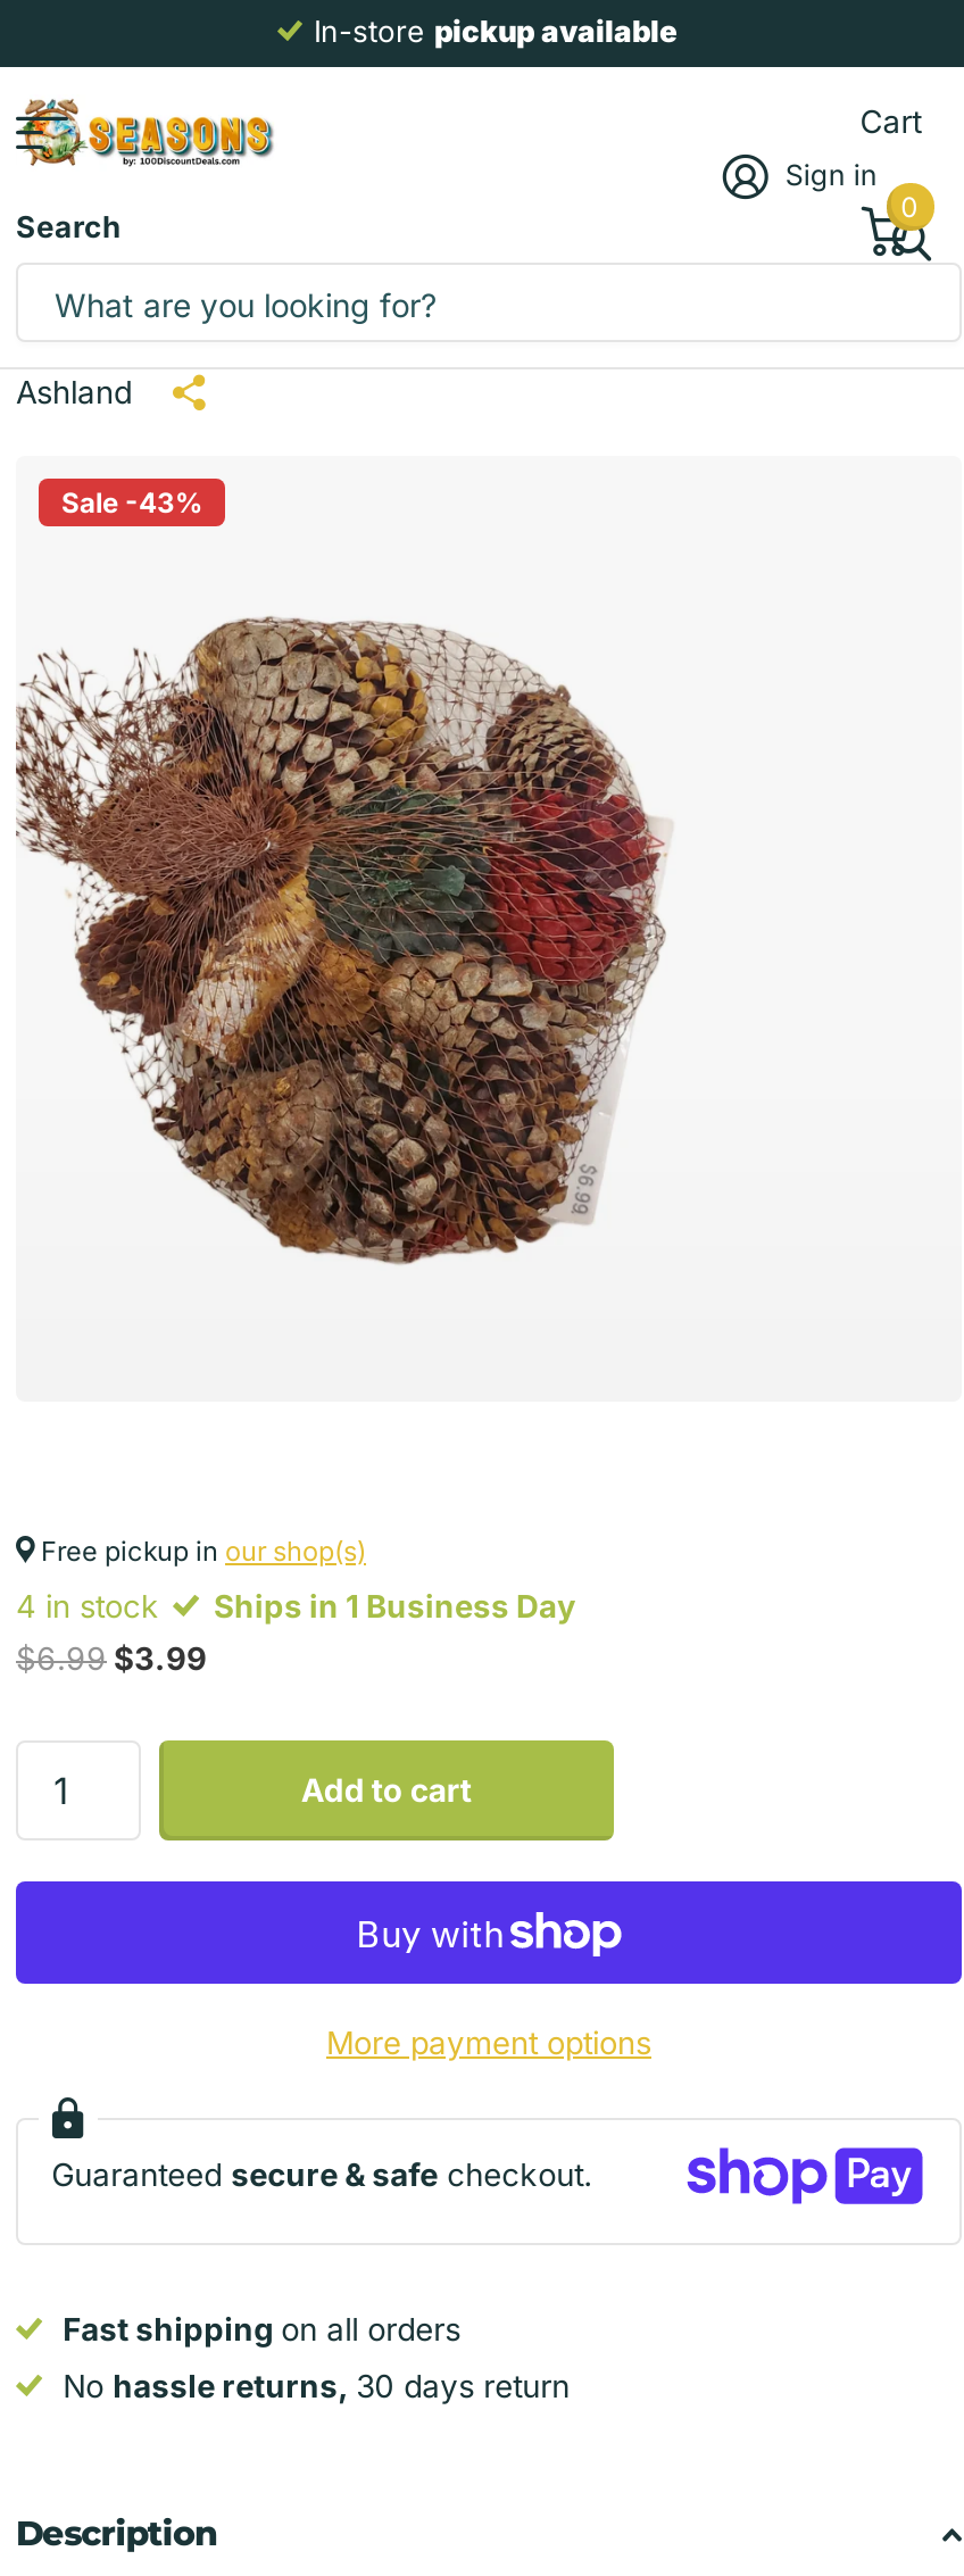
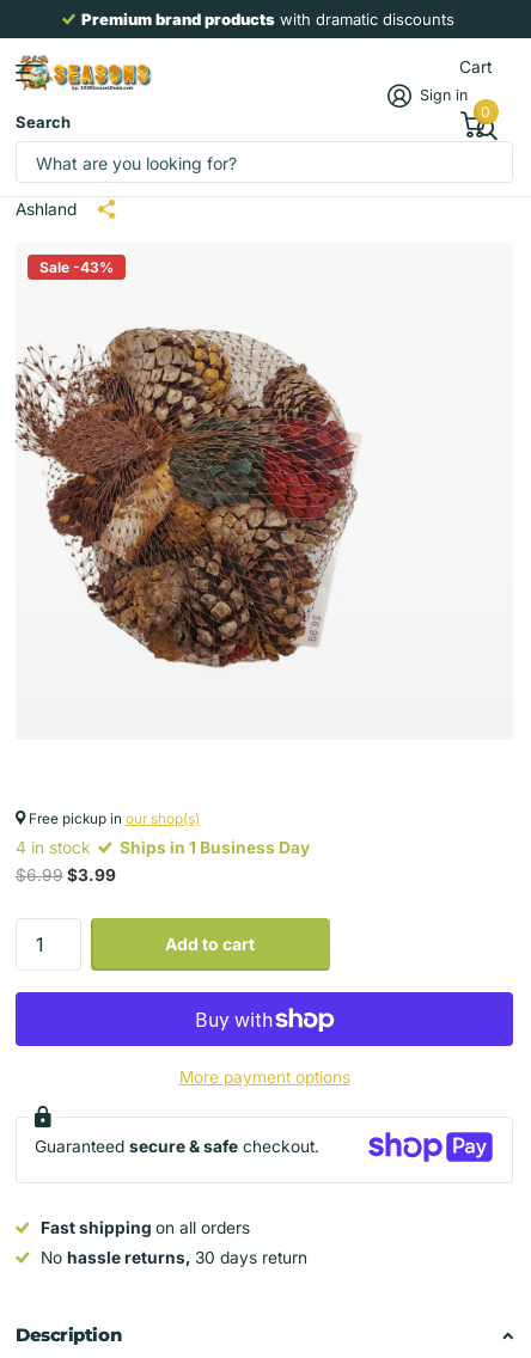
[314,13,678,49] In-store pickup available -> [81,10,454,29] Premium brand products with dramatic discounts

